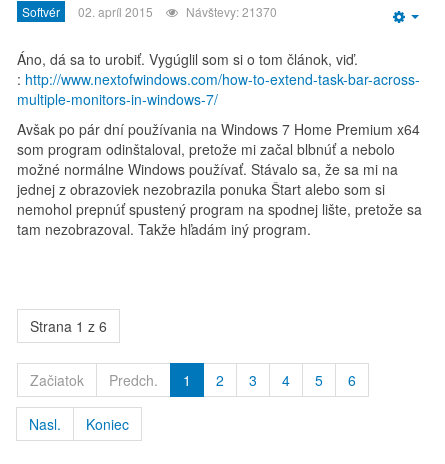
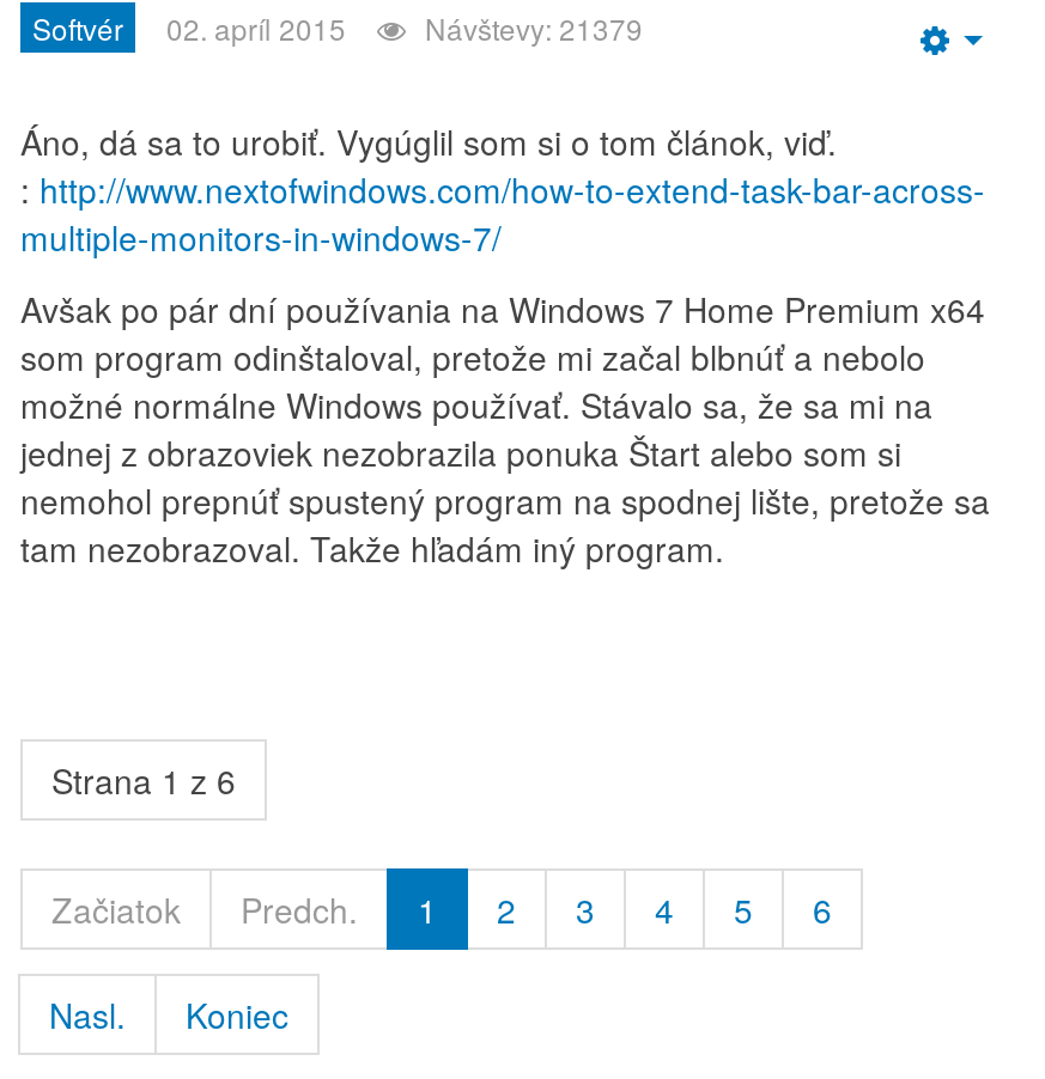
[22,3,277,20] Softvér 02. apríl 2015 Návštevy: 21370 -> [32,7,643,48] Softvér 02. apríl 2015 Návštevy: 21379

